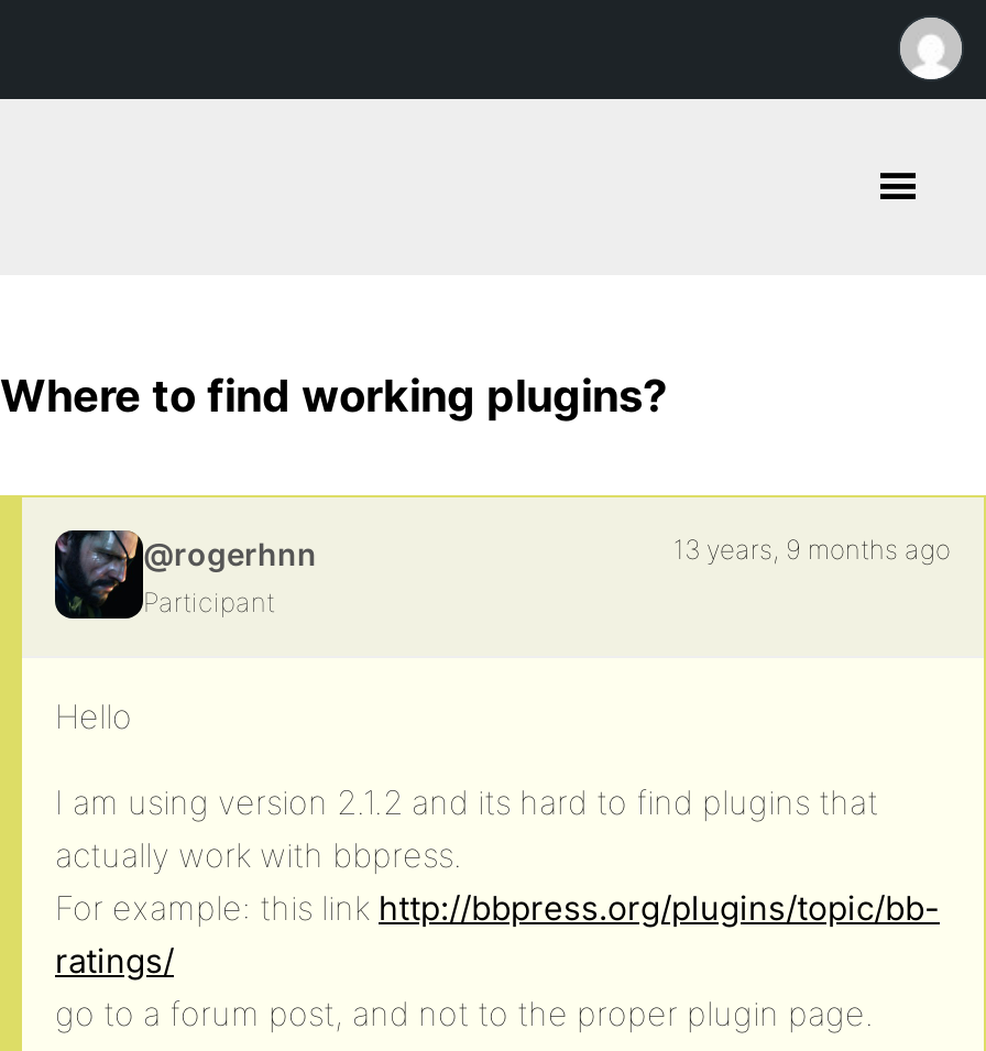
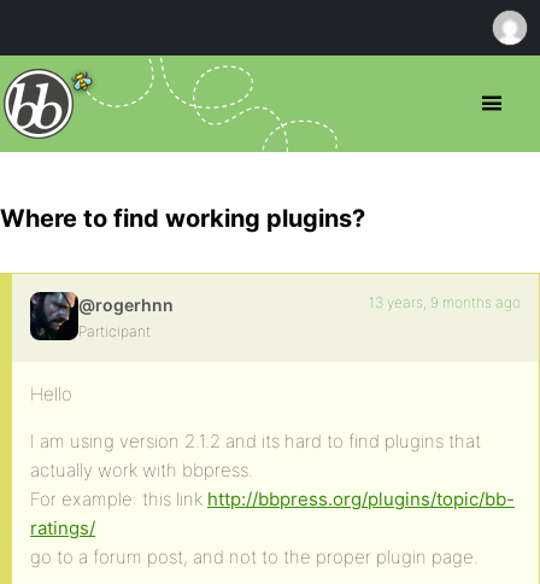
none -> [4,54,536,153] [image]

